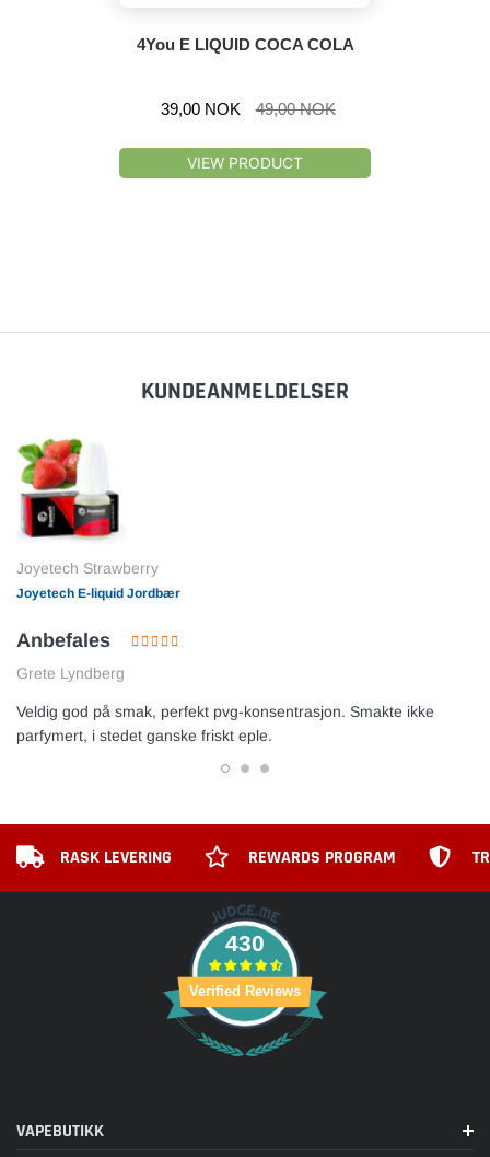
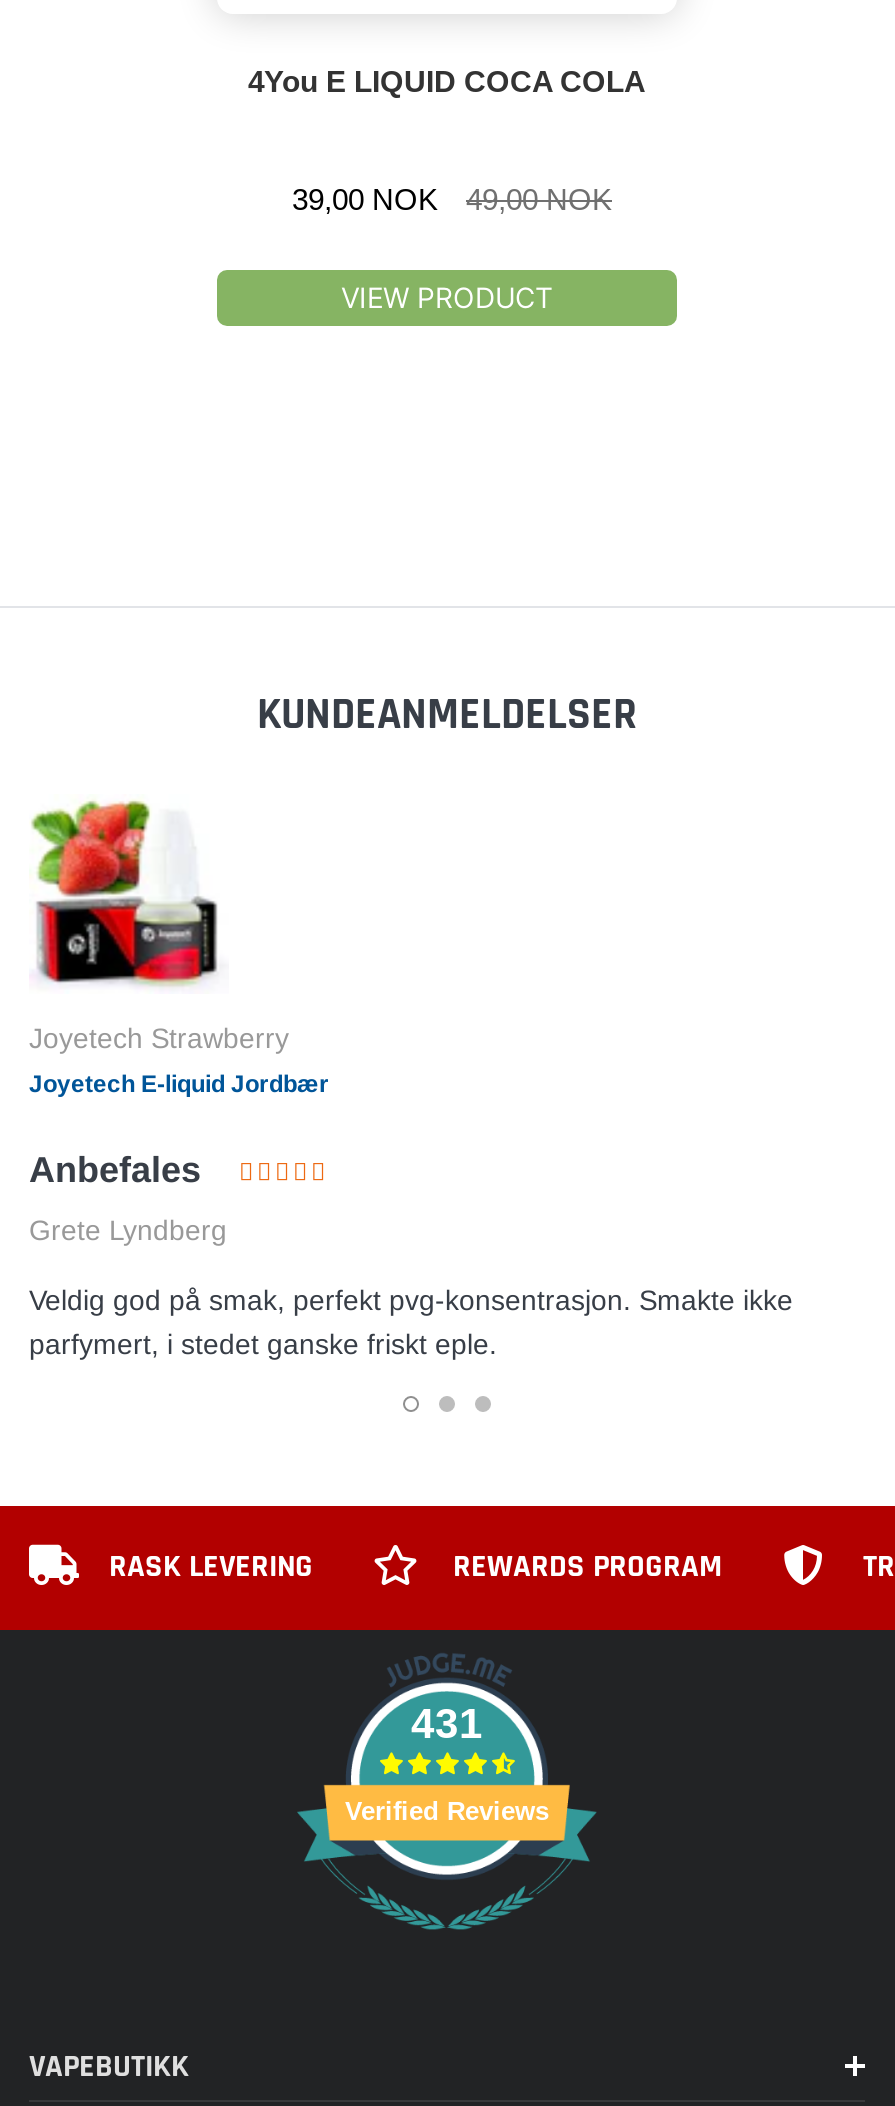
[225,931,265,956] 430 -> [411,1701,483,1747] 431

